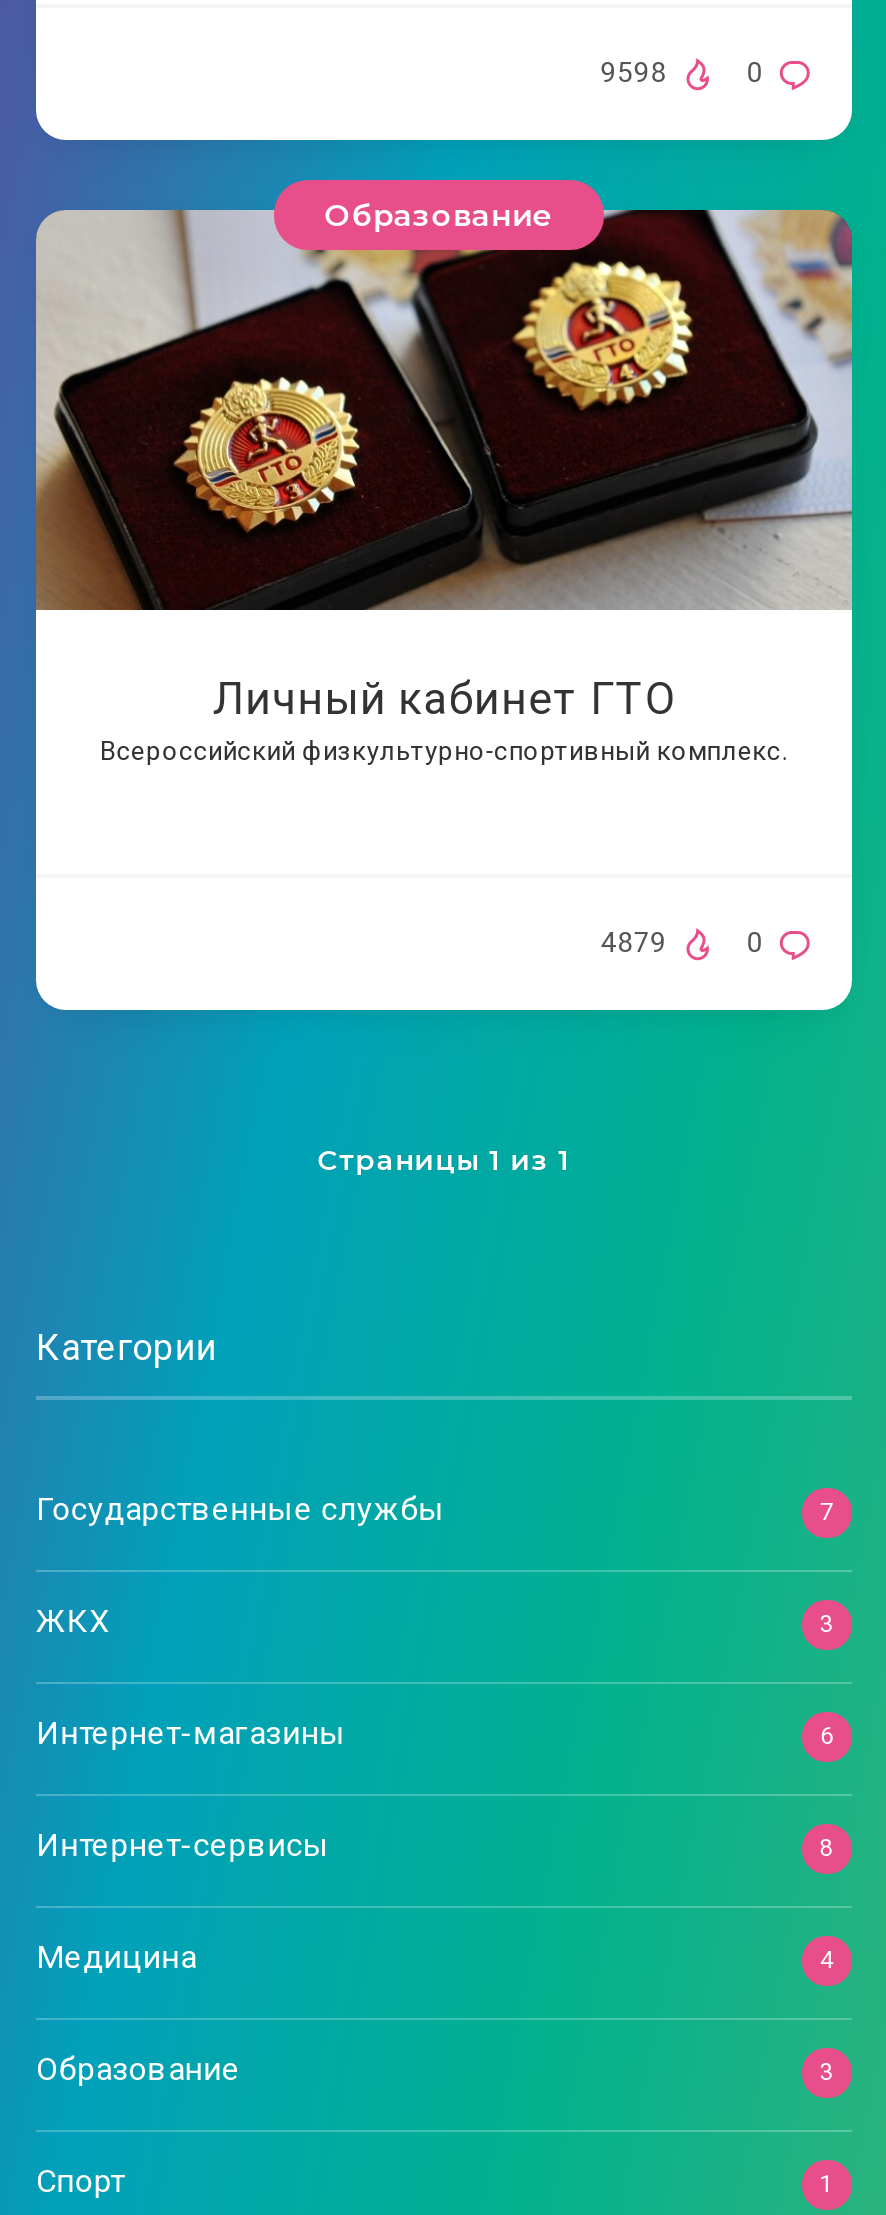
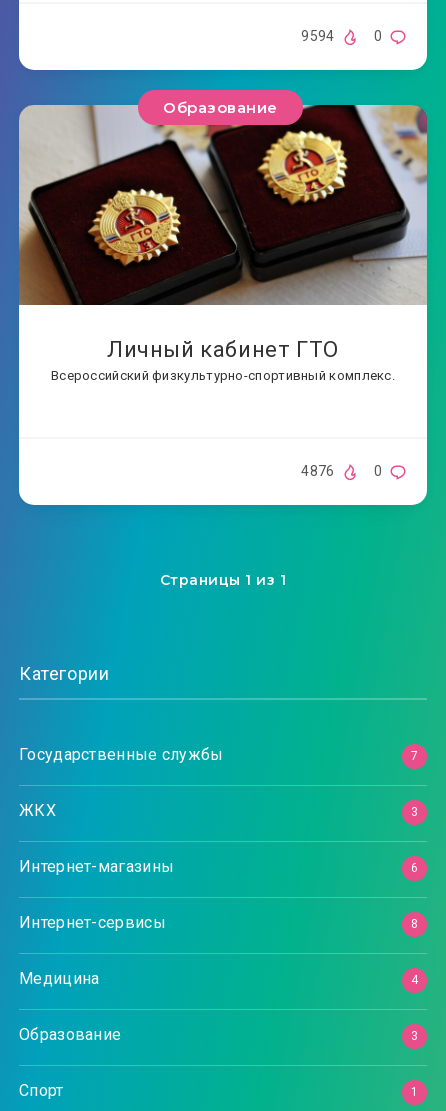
[600,56,674,88] 9598 -> [301,28,338,44] 9594
[600,926,674,958] 4879 -> [301,463,338,479] 4876

